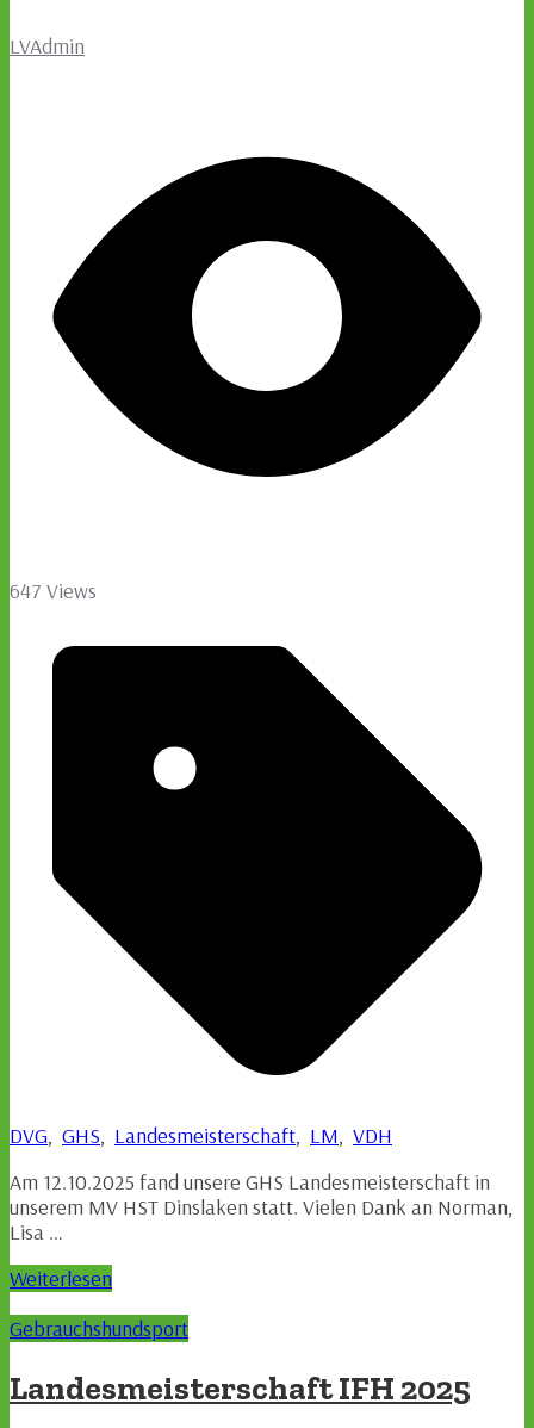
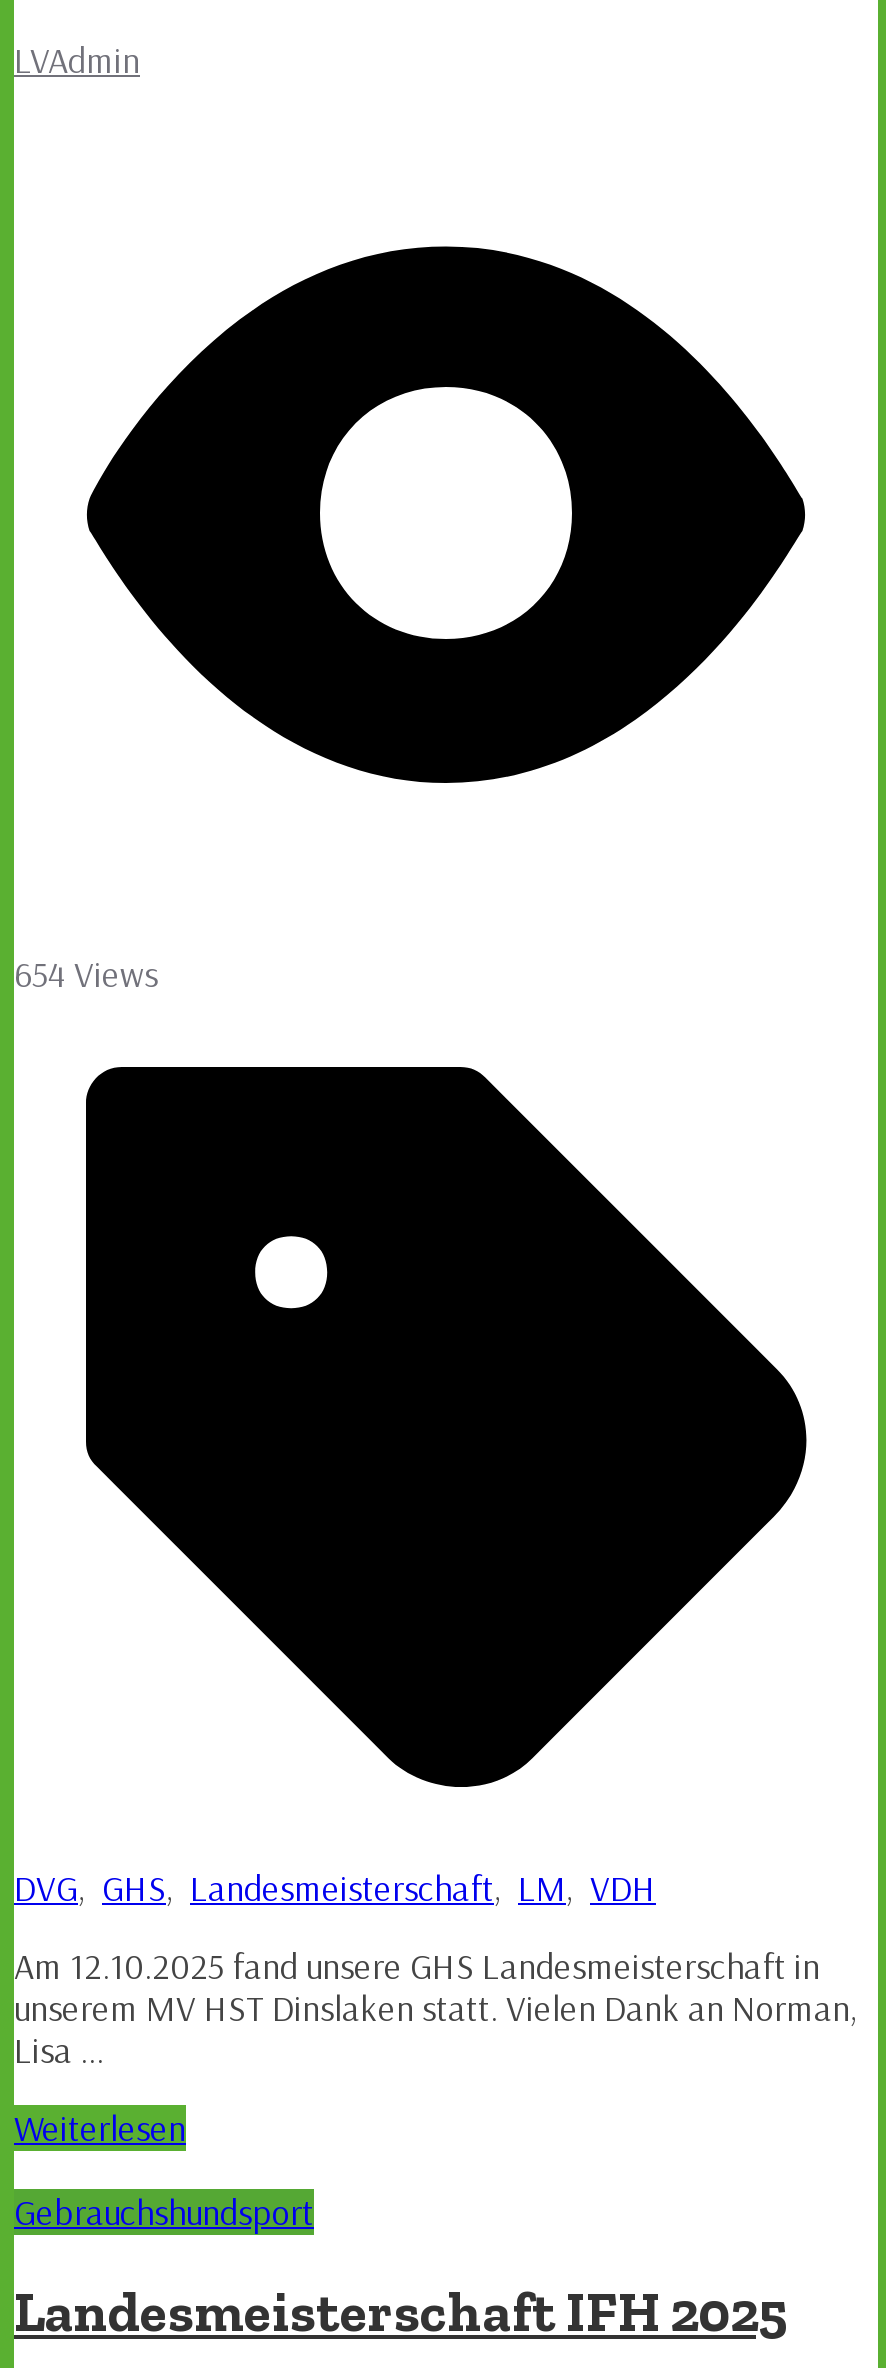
[10,577,97,604] 647 Views -> [14,950,158,996] 654 Views

